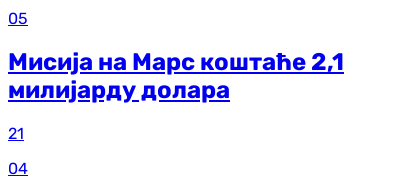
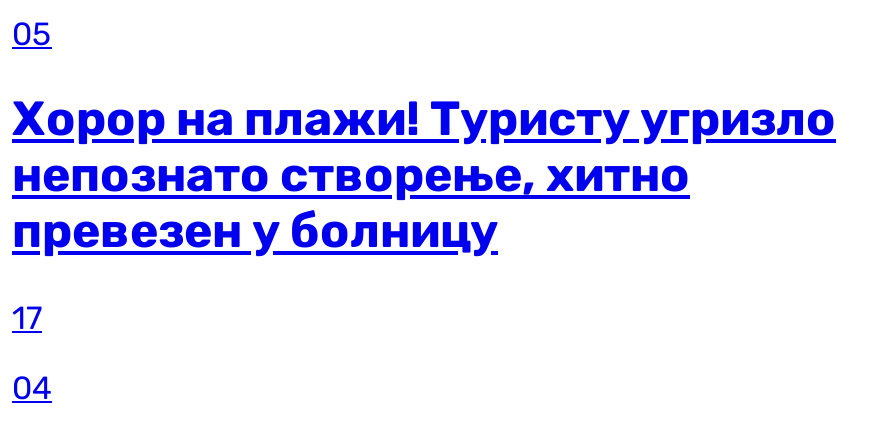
[8,48,344,104] Мисија на Марс коштаће 2,1 | милијарду долара -> [12,92,836,260] Хорор на плажи! Туристу угризло | непознато створење, хитно | превезен у болницу
[8,123,24,142] 21 -> [12,300,42,338] 17

